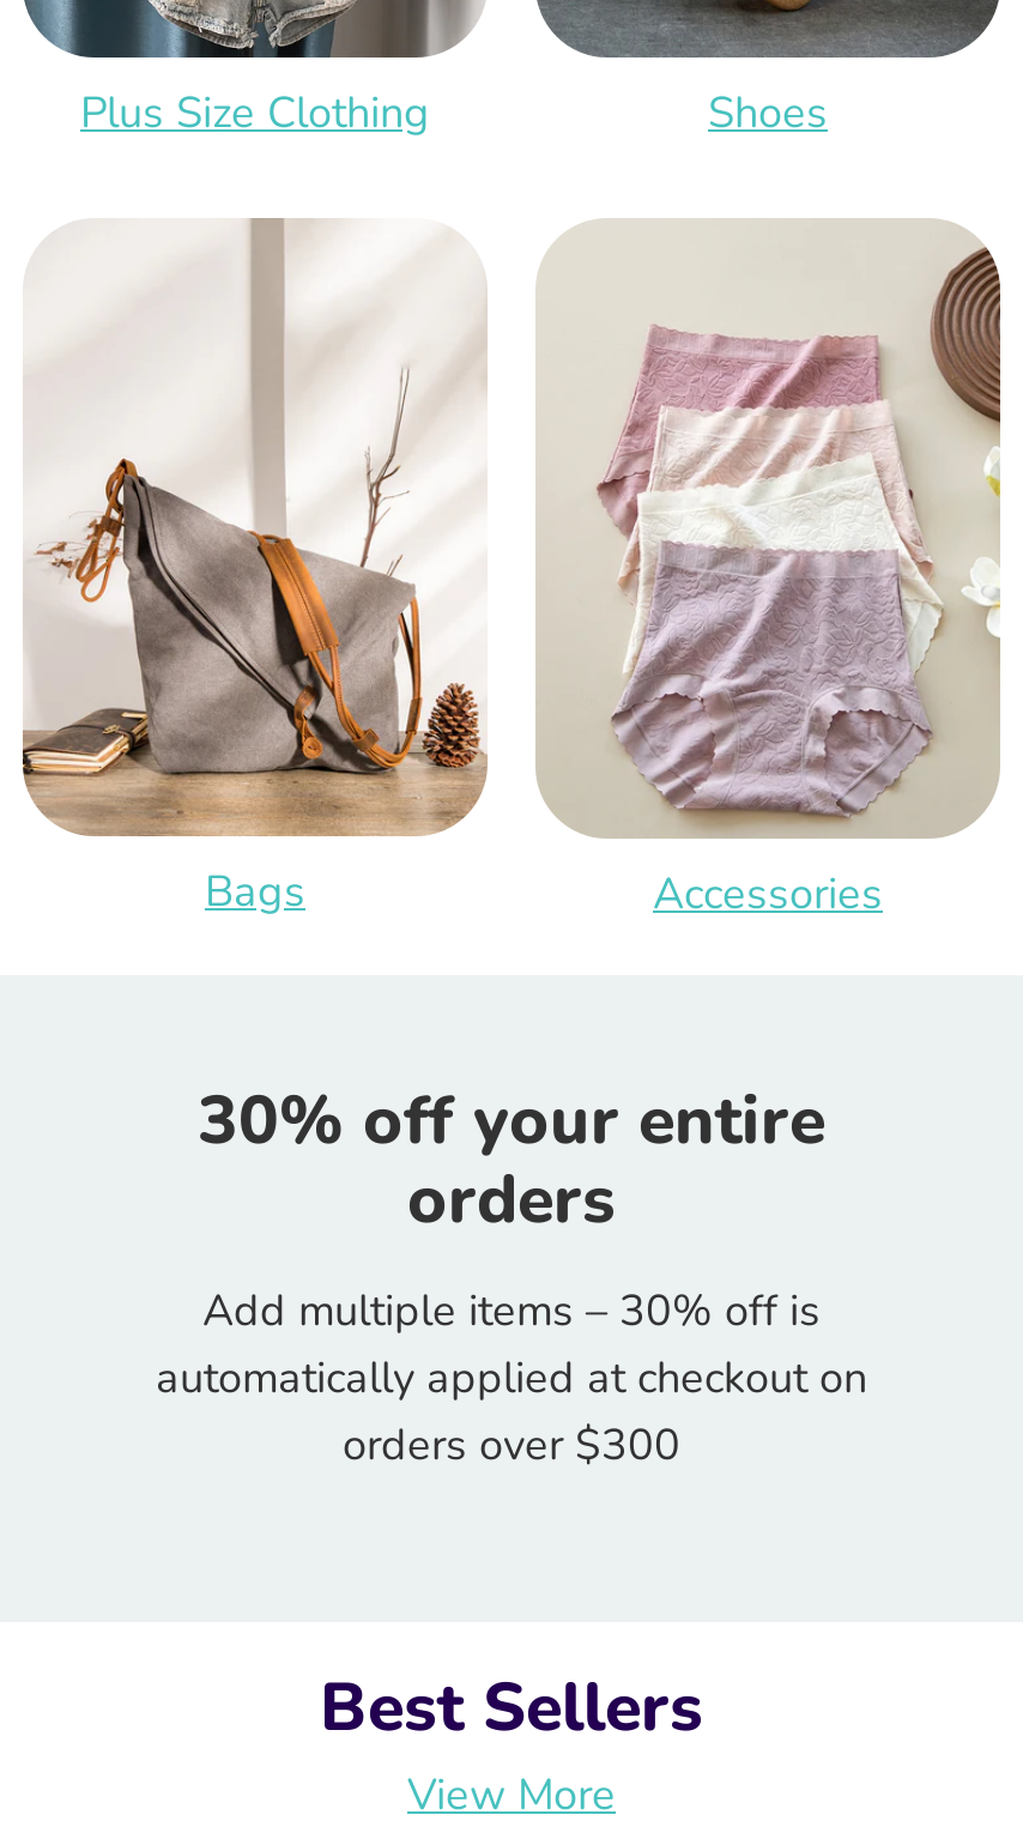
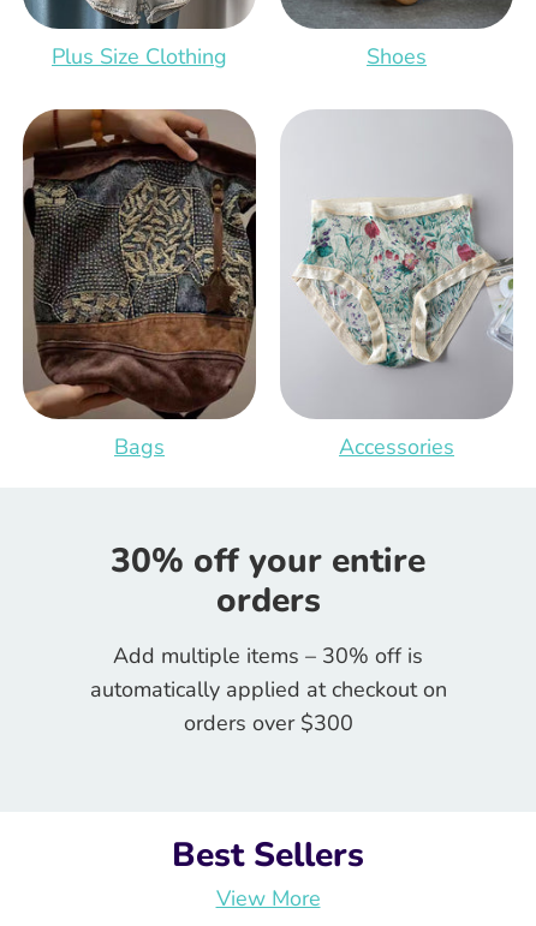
[23,218,488,839] [image] -> [22,108,257,420] [image]
[540,223,1003,839] [image] -> [293,112,513,418] [image]

